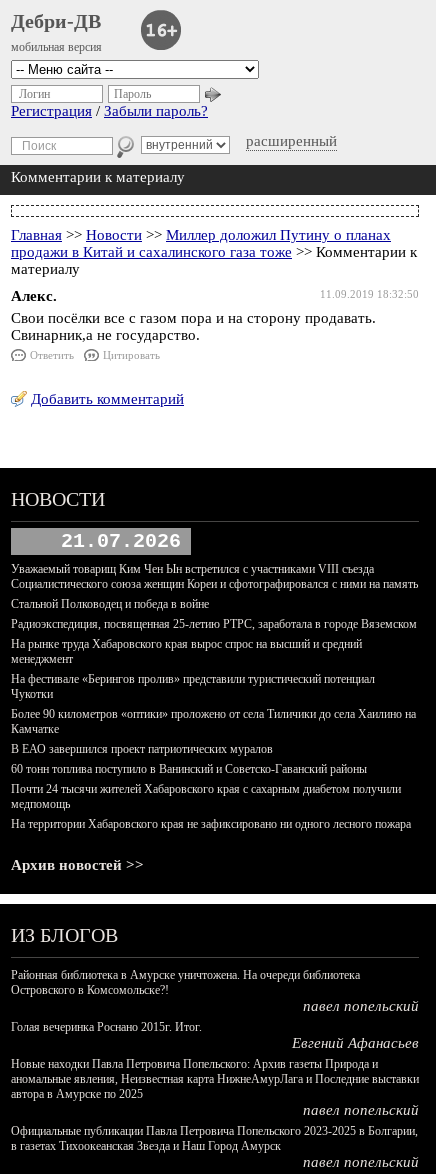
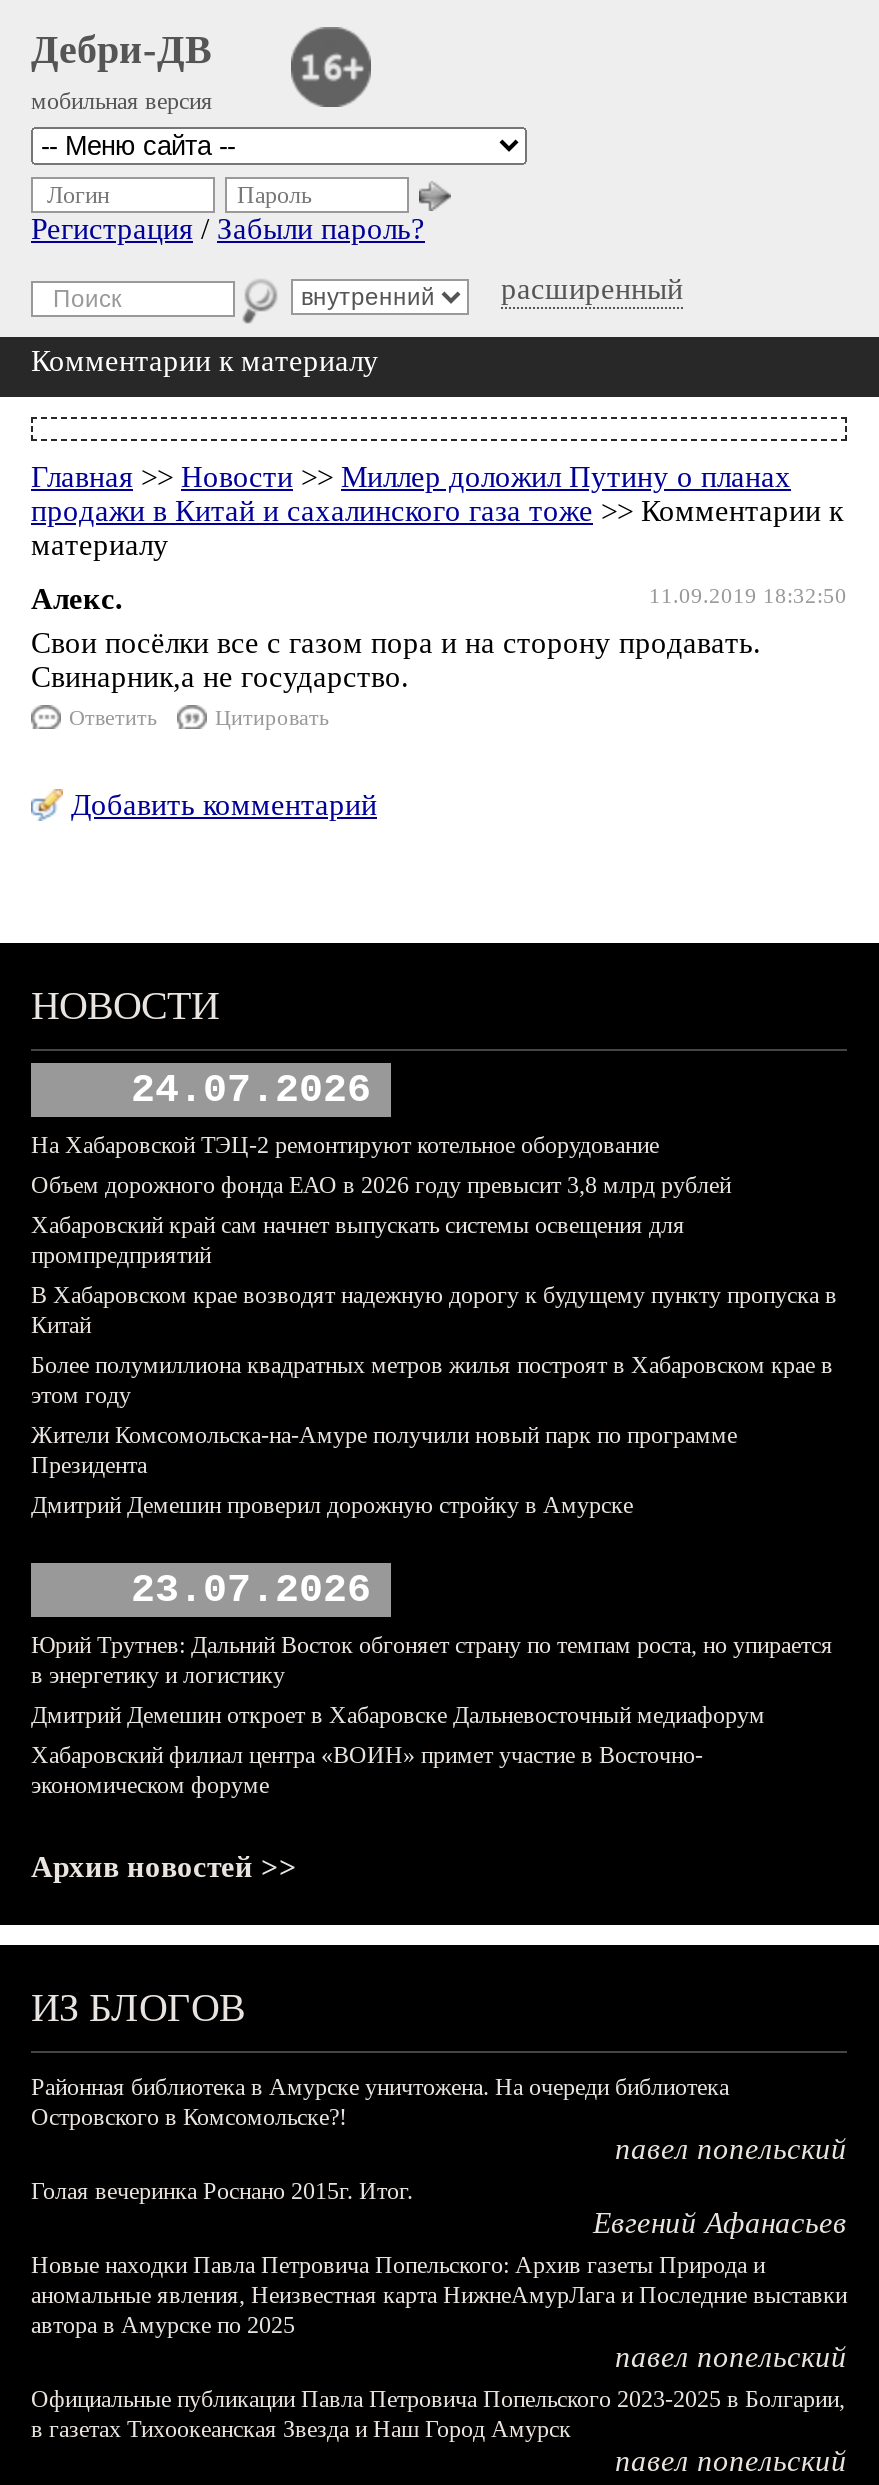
[11,530,418,831] 21.07.2026 | Уважаемый товарищ Ким Чен Ын встретился с участниками VIII съезда | Социалистического союза женщин Кореи и сфотографировался с ними на память | Стальной Полководец и победа в войне | Радиоэкспедиция, посвященная 25-летию РТРС, заработала в городе Вяземском | На рынке труда Хабаровского края вырос спрос на высший и средний | менеджмент | На фестивале «Берингов пролив» представили туристический потенциал | Чукотки | Более 90 километров «оптики» проложено от села Тиличики до села Хаилино на | Камчатке | В ЕАО завершился проект патриотических муралов | 60 тонн топлива поступило в Ванинский и Советско-Гаванский районы | Почти 24 тысячи жителей Хабаровского края с сахарным диабетом получили | медпомощь | На территории Хабаровского края не зафиксировано ни одного лесного пожара -> [31,1067,837,1799] 24.07.2026 | На Хабаровской ТЭЦ-2 ремонтируют котельное оборудование | Объем дорожного фонда ЕАО в 2026 году превысит 3,8 млрд рублей | Хабаровский край сам начнет выпускать системы освещения для | промпредприятий | В Хабаровском крае возводят надежную дорогу к будущему пункту пропуска в | Китай | Более полумиллиона квадратных метров жилья построят в Хабаровском крае в | этом году | Жители Комсомольска-на-Амуре получили новый парк по программе | Президента | Дмитрий Демешин проверил дорожную стройку в Амурске | 23.07.2026 | Юрий Трутнев: Дальний Восток обгоняет страну по темпам роста, но упирается | в энергетику и логистику | Дмитрий Демешин откроет в Хабаровске Дальневосточный медиафорум | Хабаровский филиал центра «ВОИН» примет участие в Восточно- | экономическом форуме

